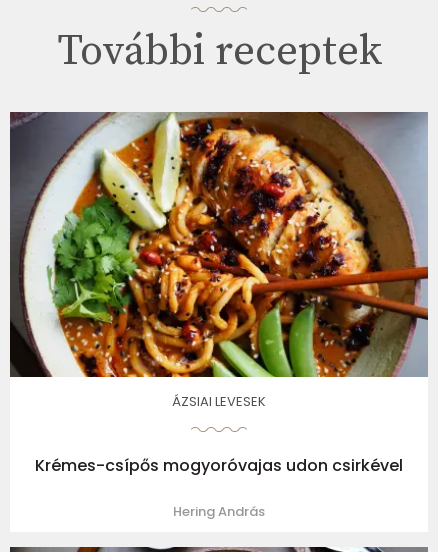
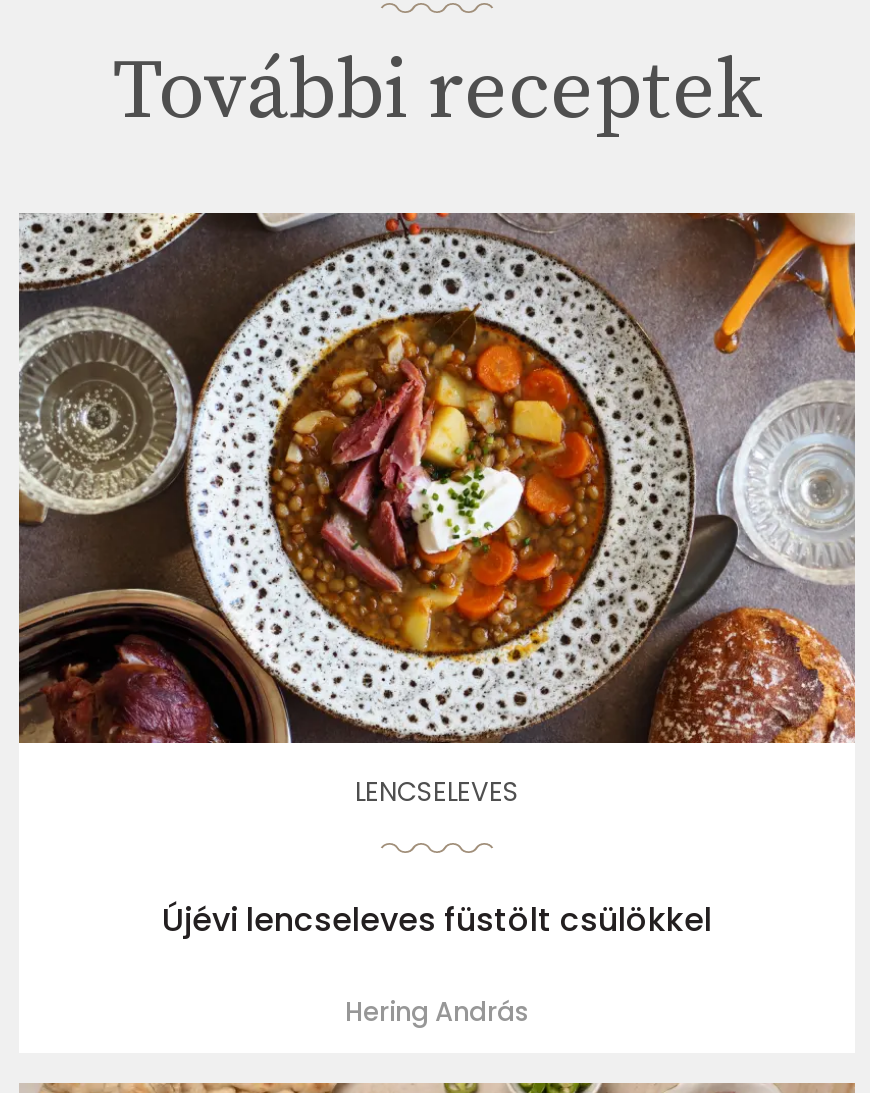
[9,111,429,411] [image] | ÁZSIAI LEVESEK -> [19,211,857,812] [image] | LENCSELEVES
[35,454,403,477] Krémes-csípős mogyoróvajas udon csirkével -> [162,898,712,944] Újévi lencseleves füstölt csülökkel

